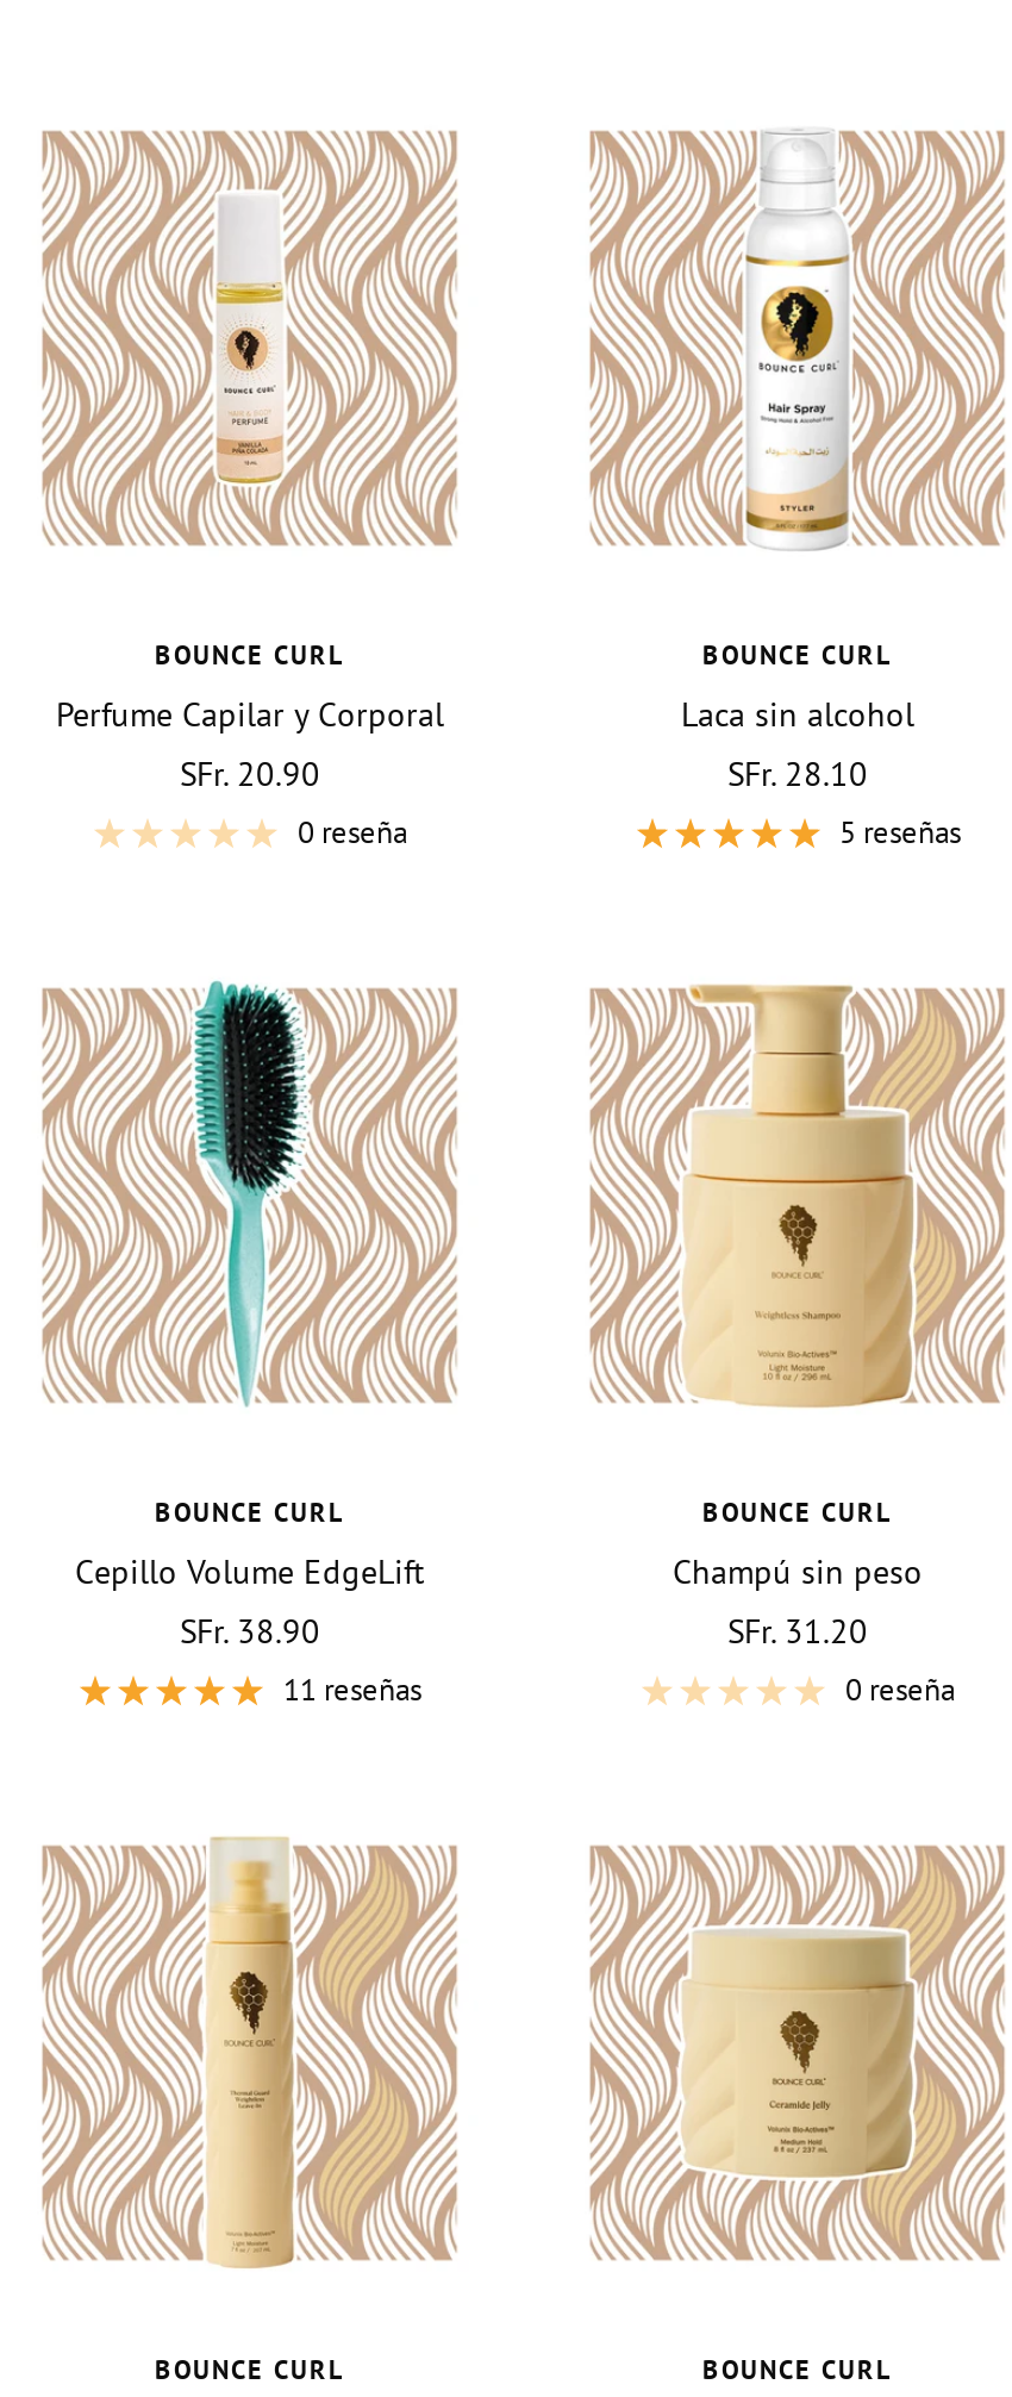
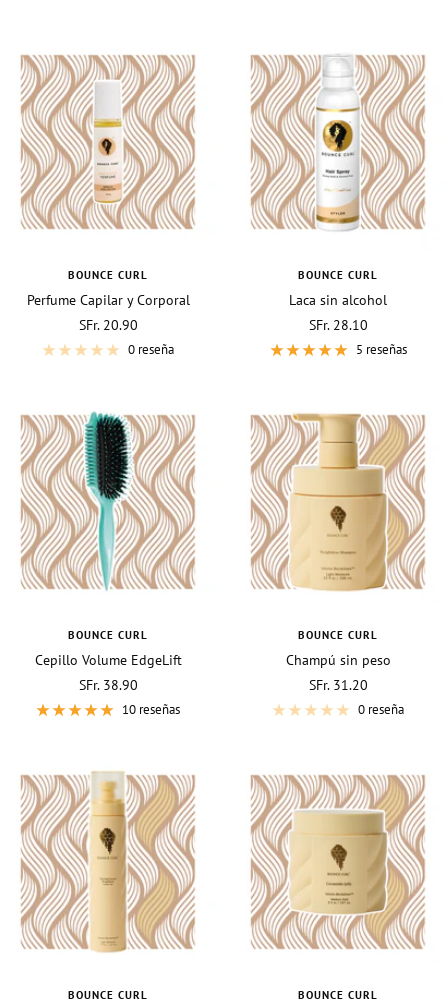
[283,1669,421,1710] 11 reseñas -> [122,701,180,718] 10 reseñas

